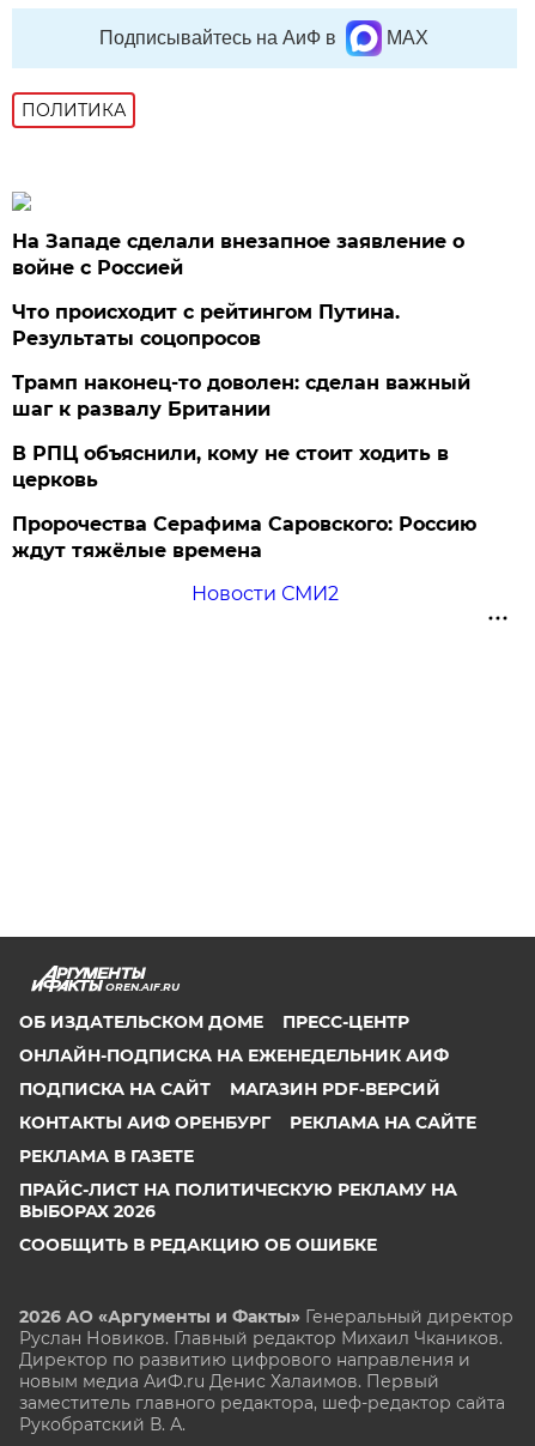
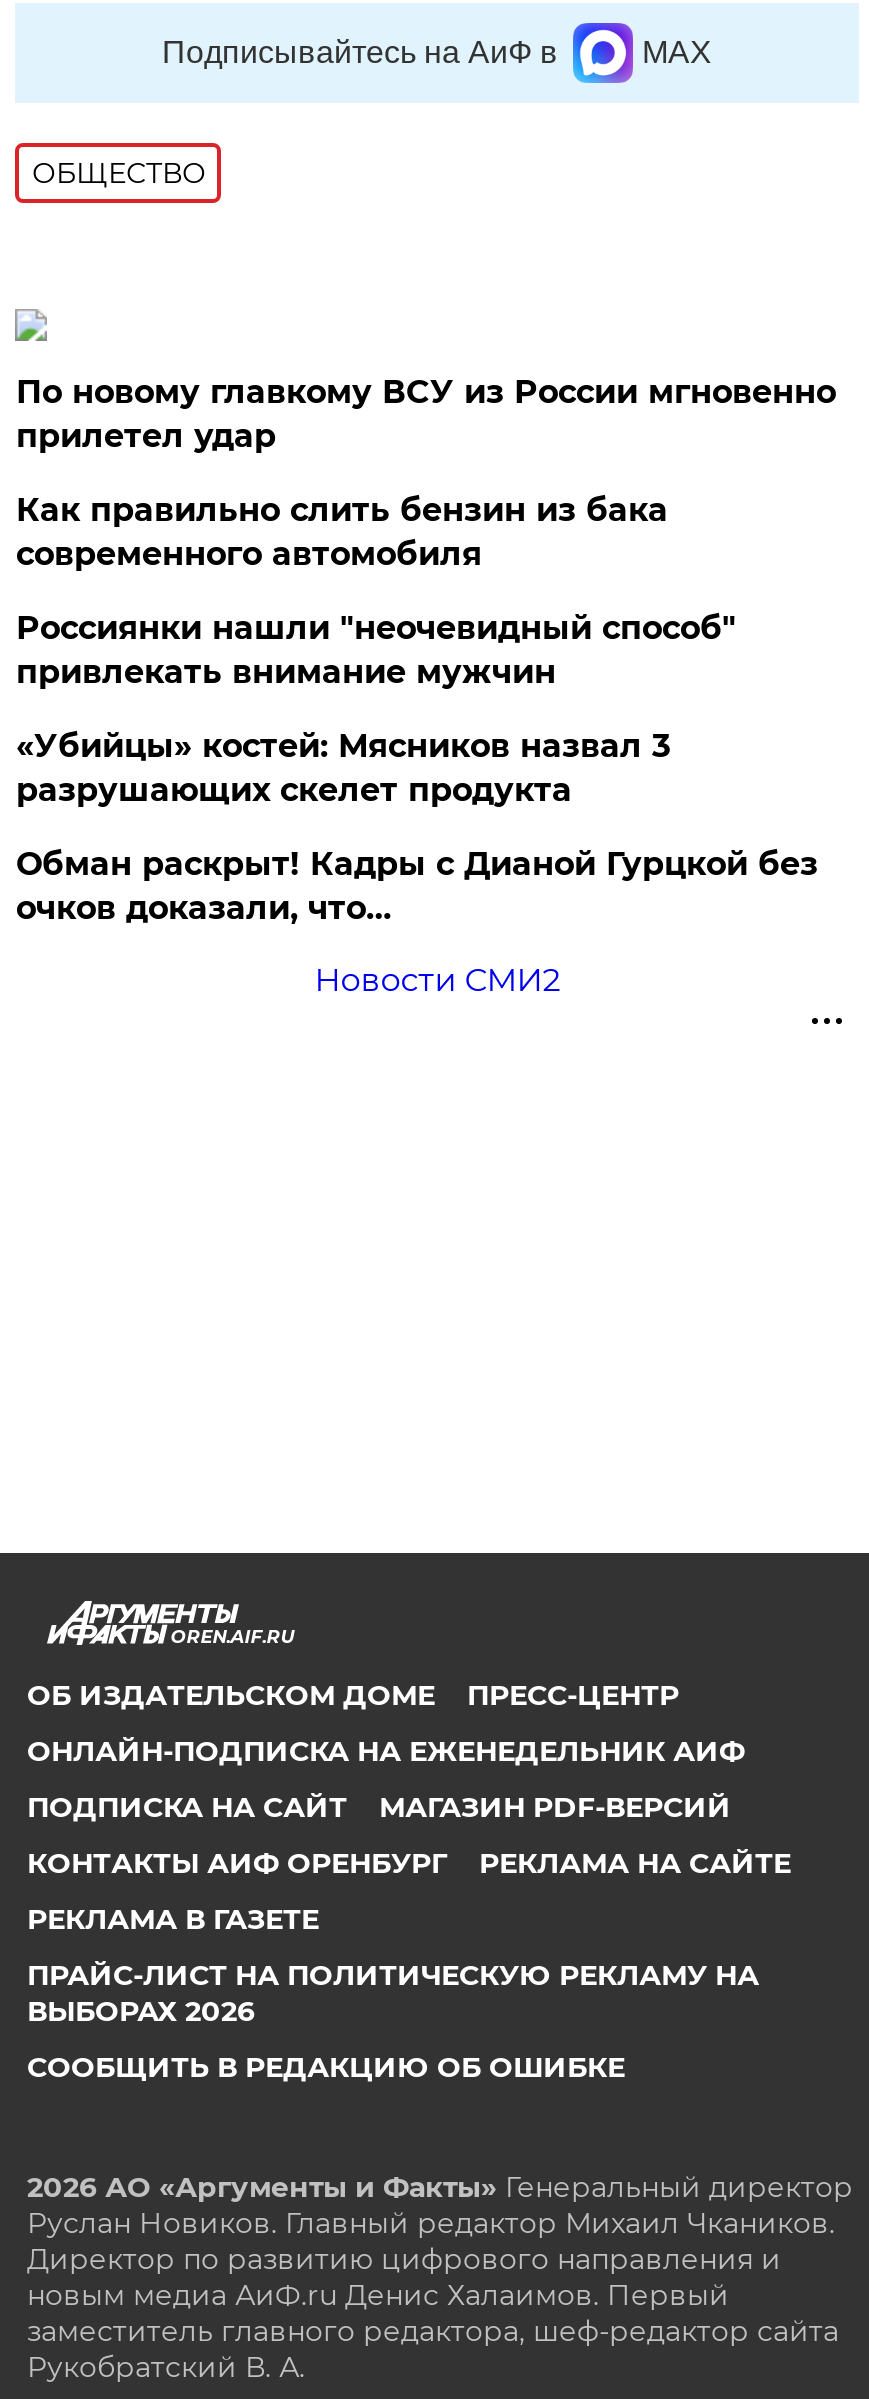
[22,99,126,121] ПОЛИТИКА -> [32,155,206,191] ОБЩЕСТВО
[12,230,465,279] На Западе сделали внезапное заявление о | войне с Россией -> [16,373,836,455] По новому главкому ВСУ из России мгновенно | прилетел удар
[12,301,400,350] Что происходит с рейтингом Путина. | Результаты соцопросов -> [16,491,668,573] Как правильно слить бензин из бака | современного автомобиля
[12,371,471,420] Трамп наконец-то доволен: сделан важный | шаг к развалу Британии -> [16,609,736,691] Россиянки нашли "неочевидный способ" | привлекать внимание мужчин
[12,442,449,491] В РПЦ объяснили, кому не стоит ходить в | церковь -> [16,727,670,809] «Убийцы» костей: Мясников назвал 3 | разрушающих скелет продукта
[12,513,477,562] Пророчества Серафима Саровского: Россию | ждут тяжёлые времена -> [16,845,818,927] Обман раскрыт! Кадры с Дианой Гурцкой без | очков доказали, что…

